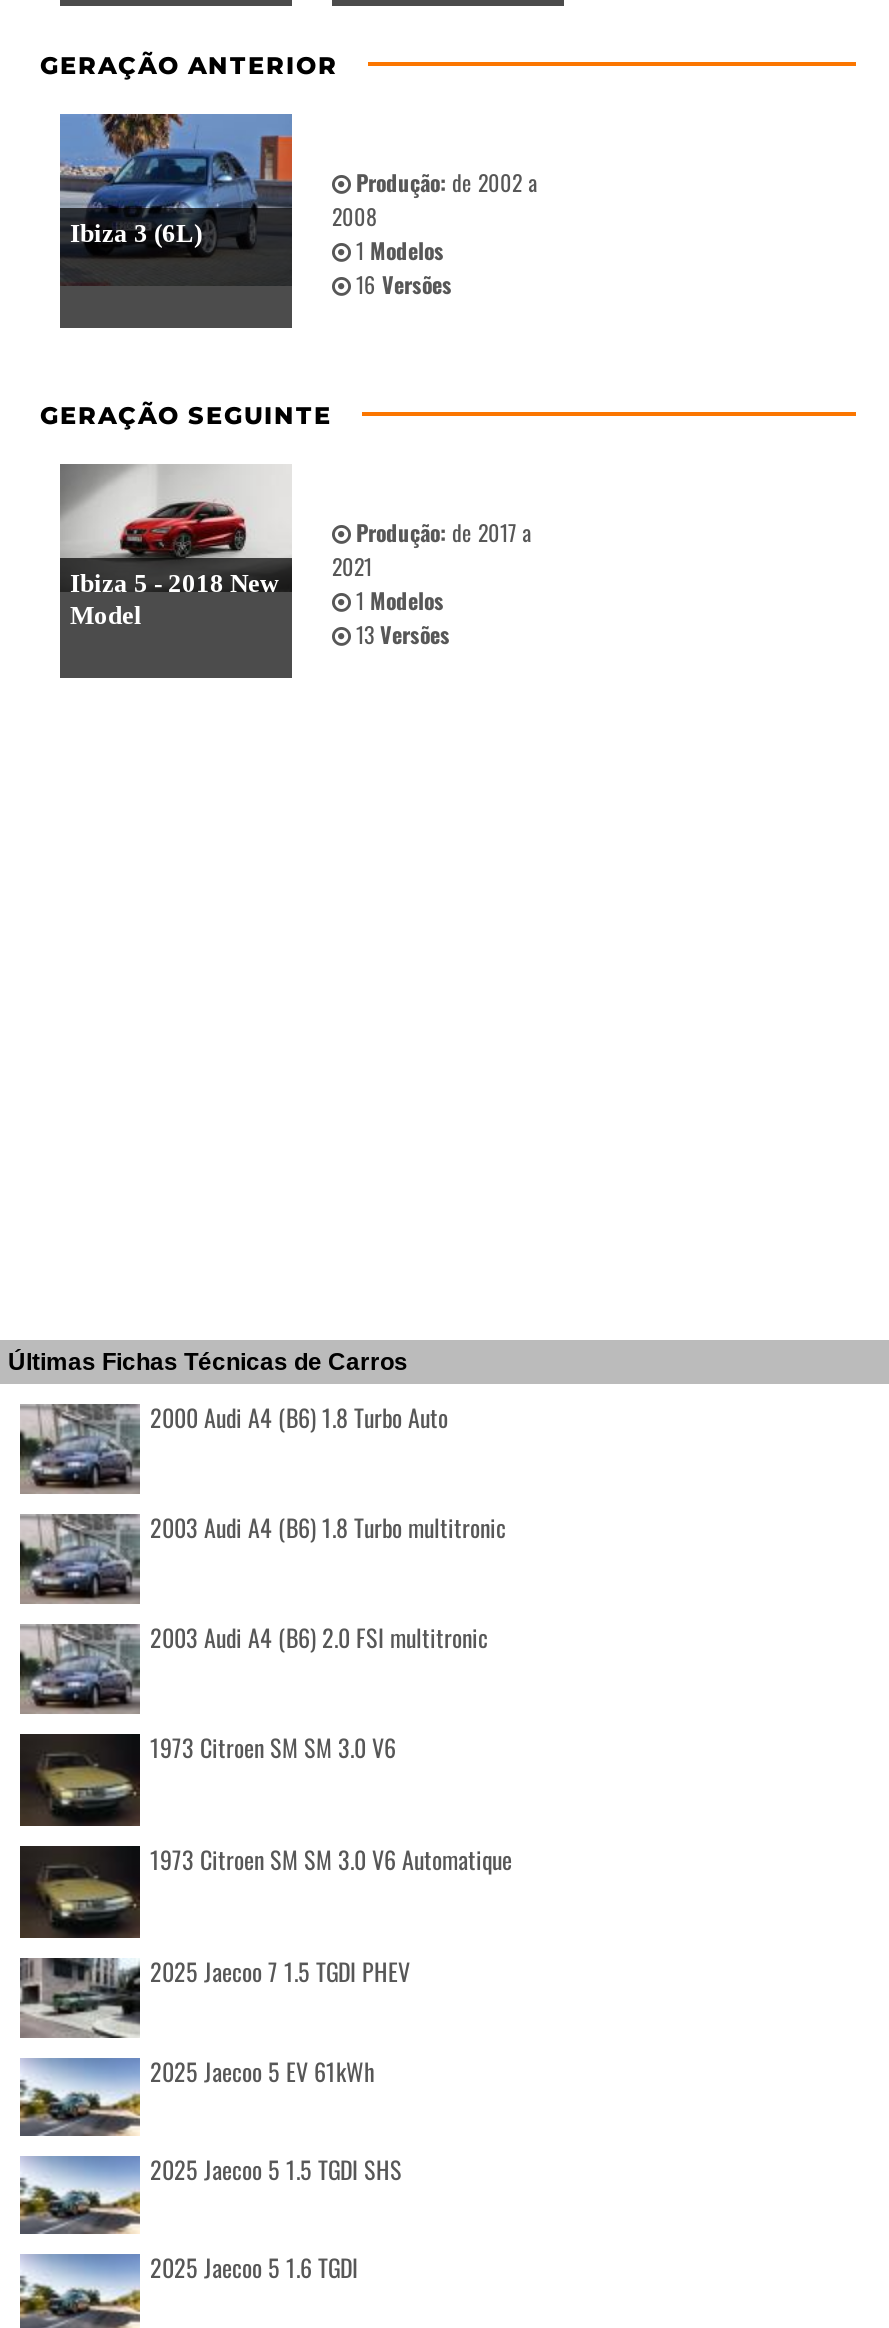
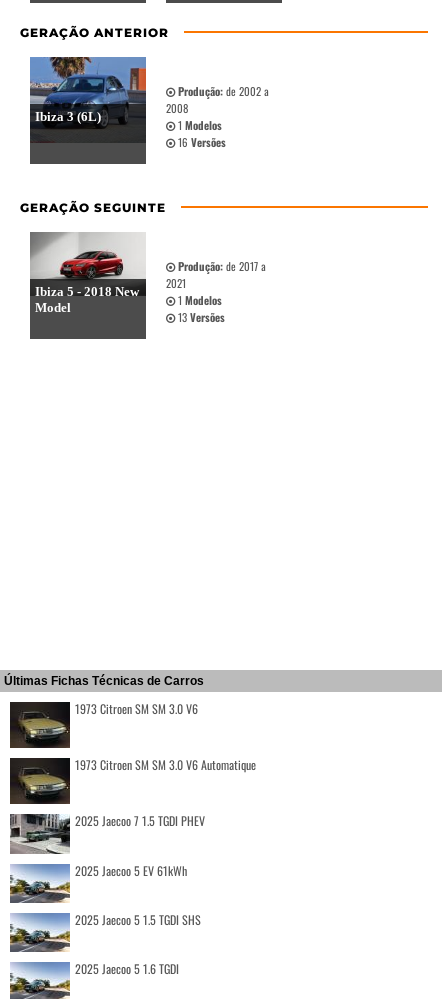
[20,1399,506,1653] [image] | 2000 Audi A4 (B6) 1.8 Turbo Auto | 2003 Audi A4 (B6) 1.8 Turbo multitronic | 2003 Audi A4 (B6) 2.0 FSI multitronic -> none
[20,1512,140,1606] [image] -> none
[20,1622,140,1712] [image] -> none

